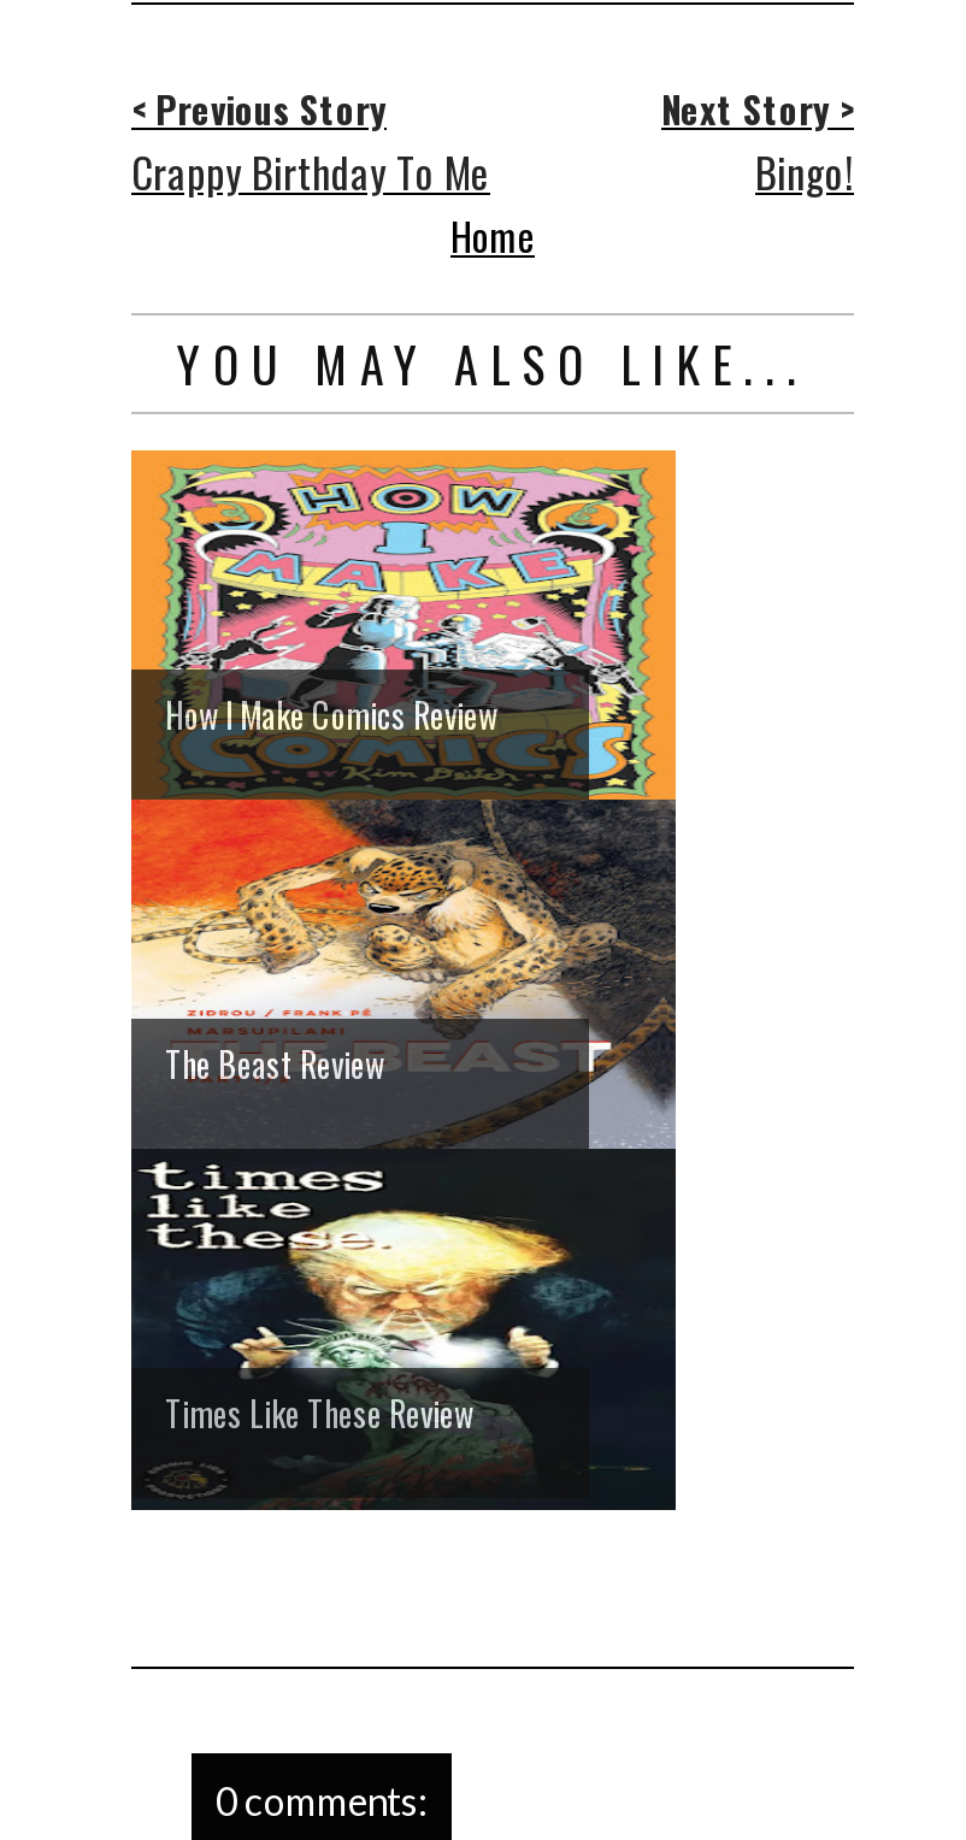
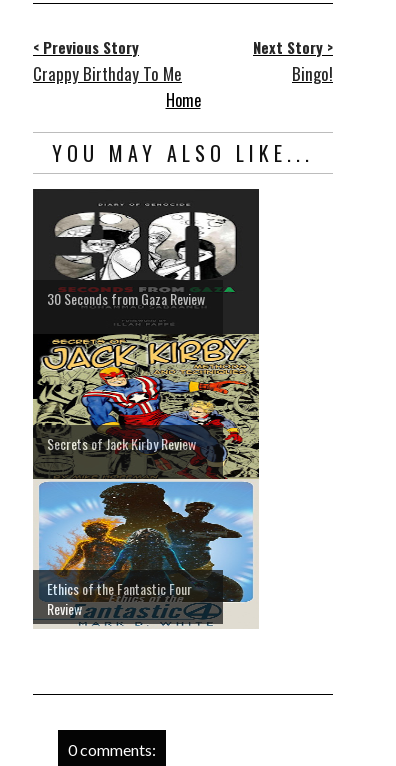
[129,448,678,1512] [image] | How I Make Comics Review -> [32,188,260,629] [image] | 30 Seconds from Gaza Review
[165,1037,384,1088] The Beast Review -> [47,433,196,454] Secrets of Jack Kirby Review
[165,1386,473,1437] Times Like These Review -> [47,578,192,619] Ethics of the Fantastic Four | Review

